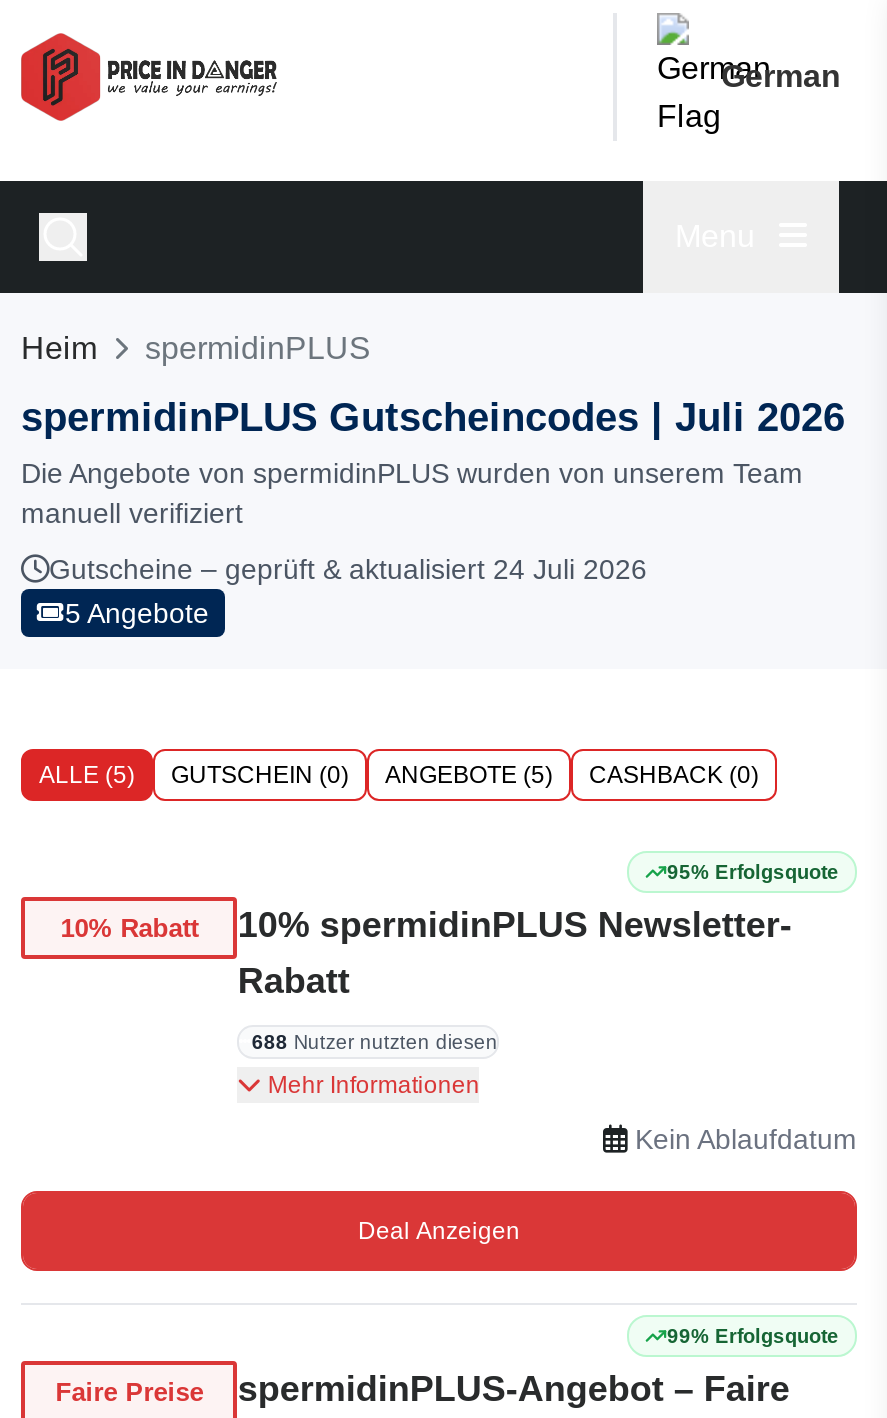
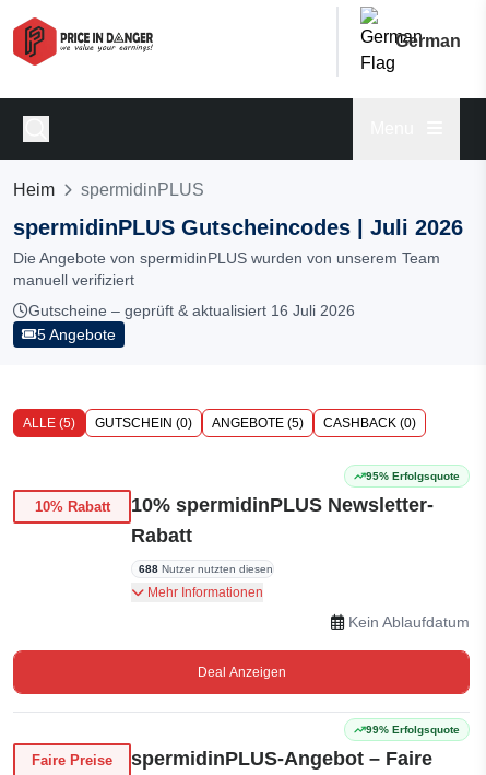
[49,553,647,585] Gutscheine – geprüft & aktualisiert 24 Juli 2026 -> [28,302,355,319] Gutscheine – geprüft & aktualisiert 16 Juli 2026

